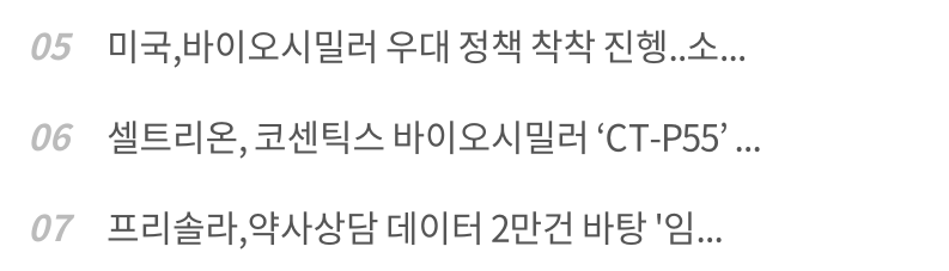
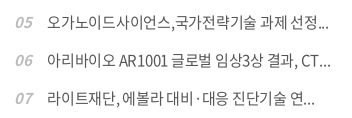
[107,20,746,73] 미국,바이오시밀러 우대 정책 착착 진헹..소... -> [47,11,329,33] 오가노이드사이언스,국가전략기술 과제 선정...
[107,111,761,163] 셀트리온, 코센틱스 바이오시밀러 ‘CT-P55’ ... -> [47,49,330,71] 아리바이오 AR1001 글로벌 임상3상 결과, CT...
[107,202,723,254] 프리솔라,약사상담 데이터 2만건 바탕 '임... -> [47,87,314,109] 라이트재단, 에볼라 대비·대응 진단기술 연...

